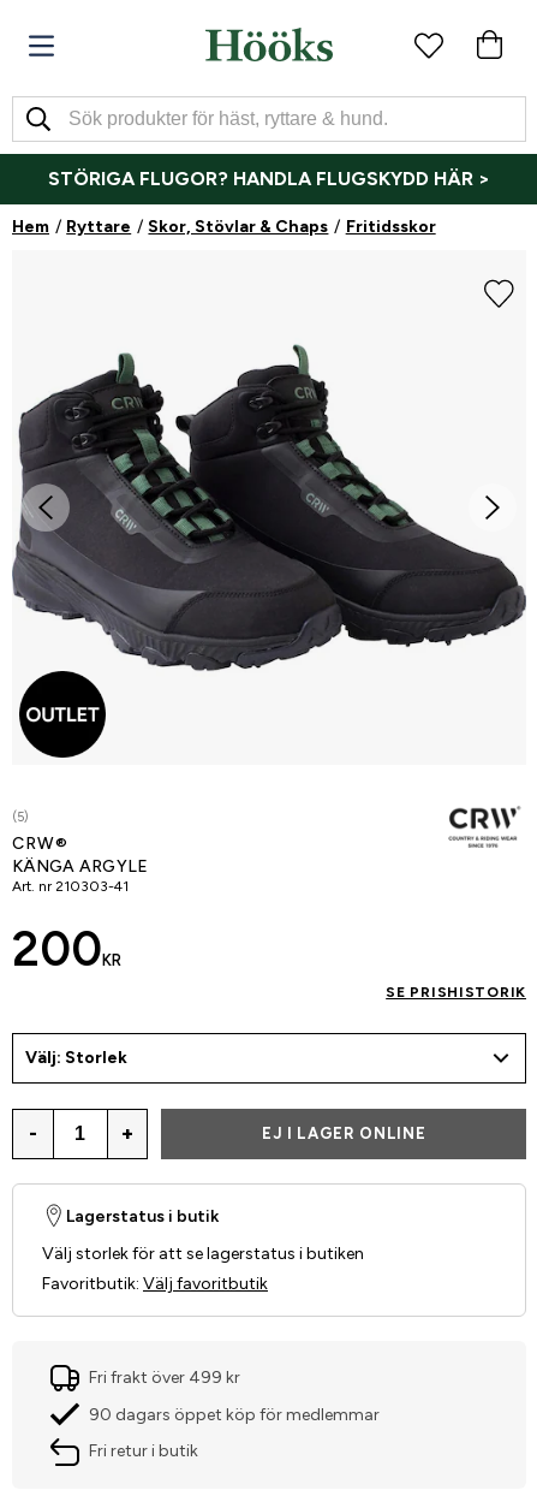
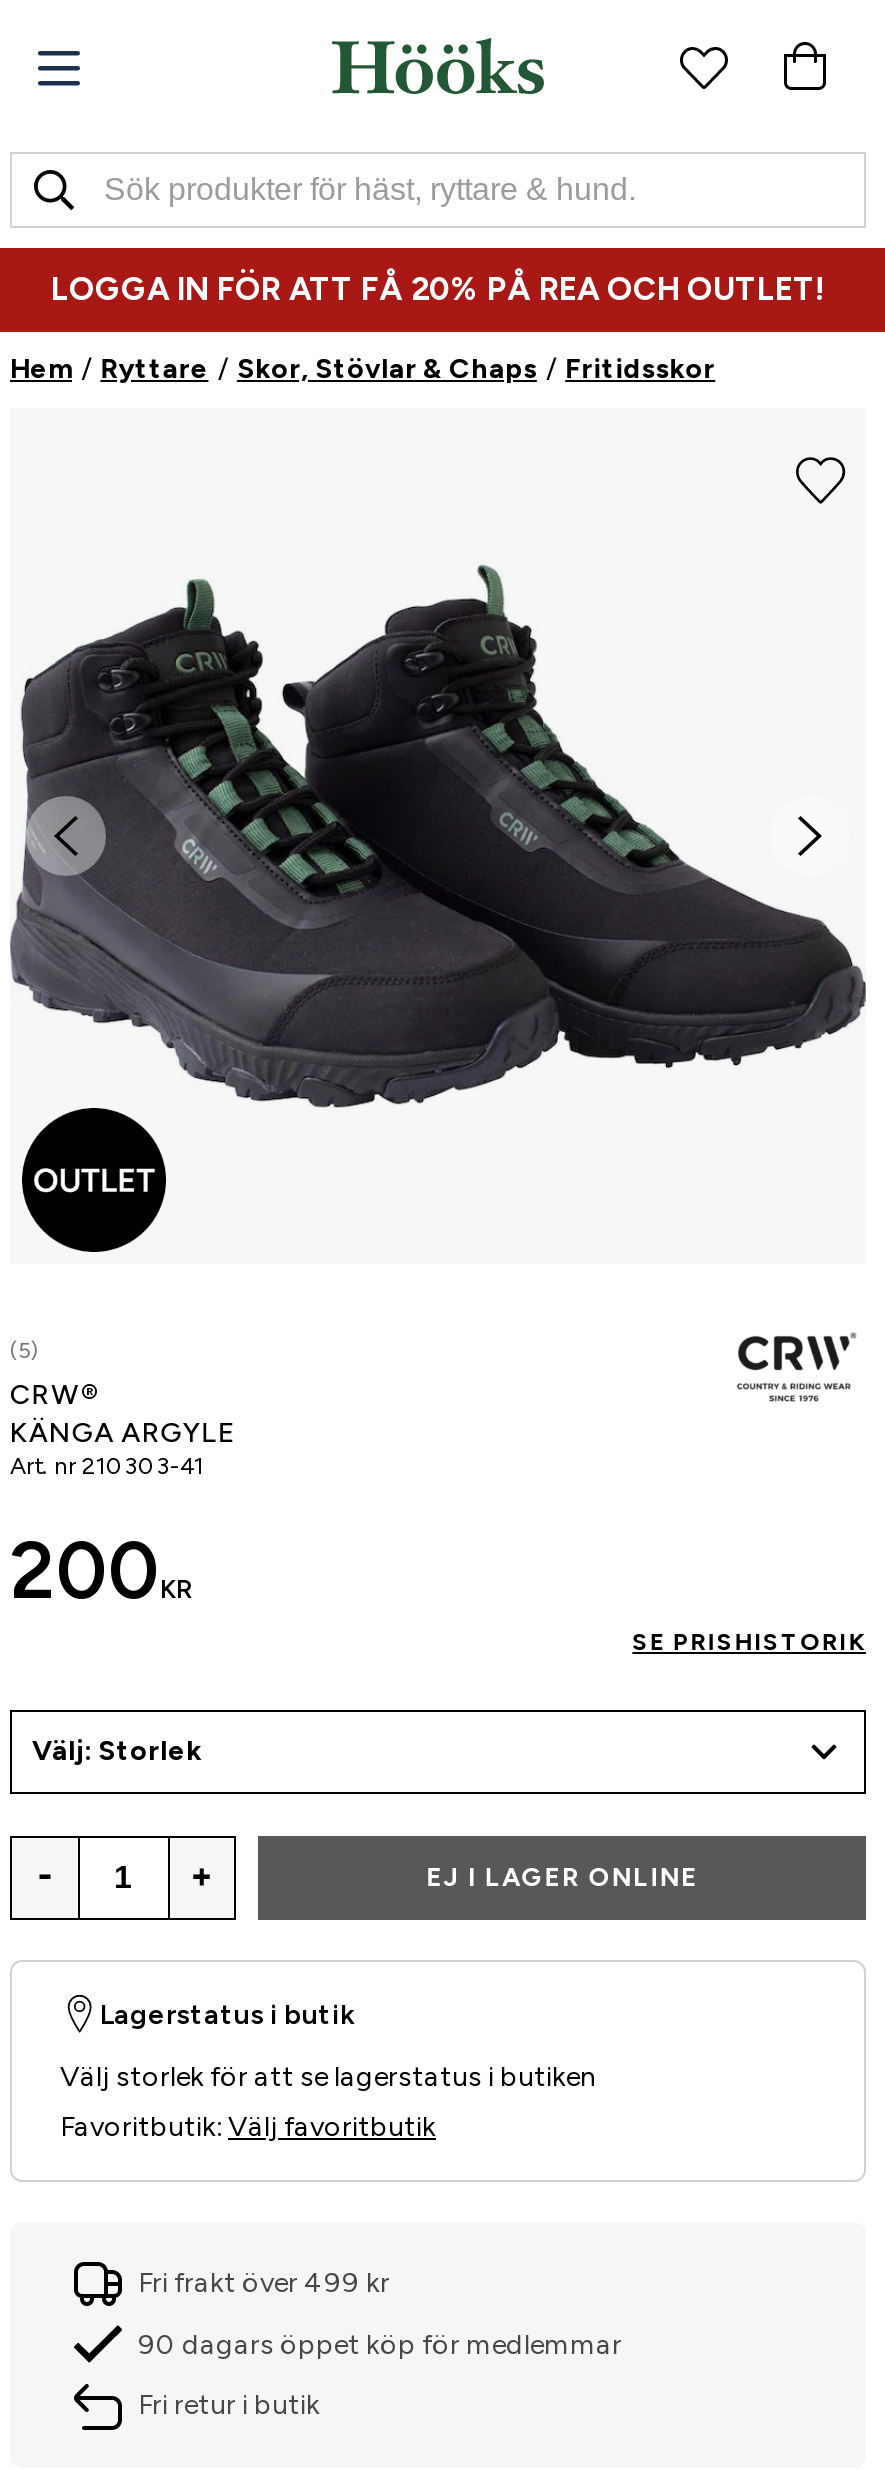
[48,167,490,190] STÖRIGA FLUGOR? HANDLA FLUGSKYDD HÄR > -> [51,270,825,308] LOGGA IN FÖR ATT FÅ 20% PÅ REA OCH OUTLET!

